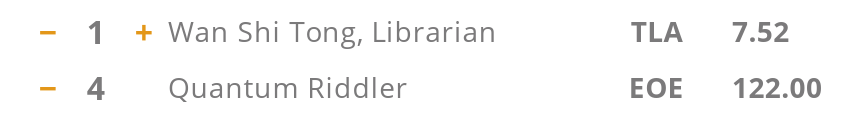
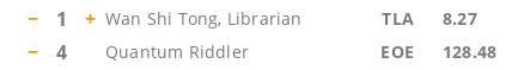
[631,12,790,50] TLA 7.52 -> [382,7,477,30] TLA 8.27
[629,68,822,106] EOE 122.00 -> [381,40,497,63] EOE 128.48

